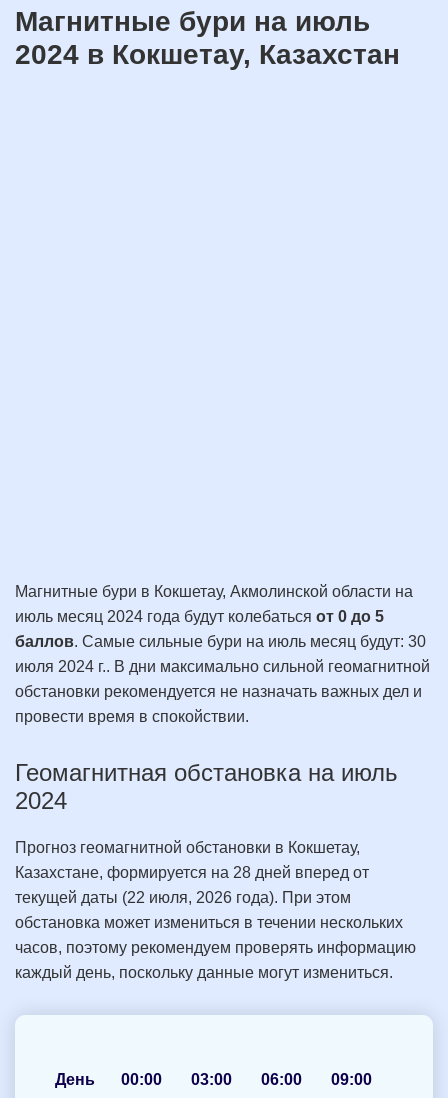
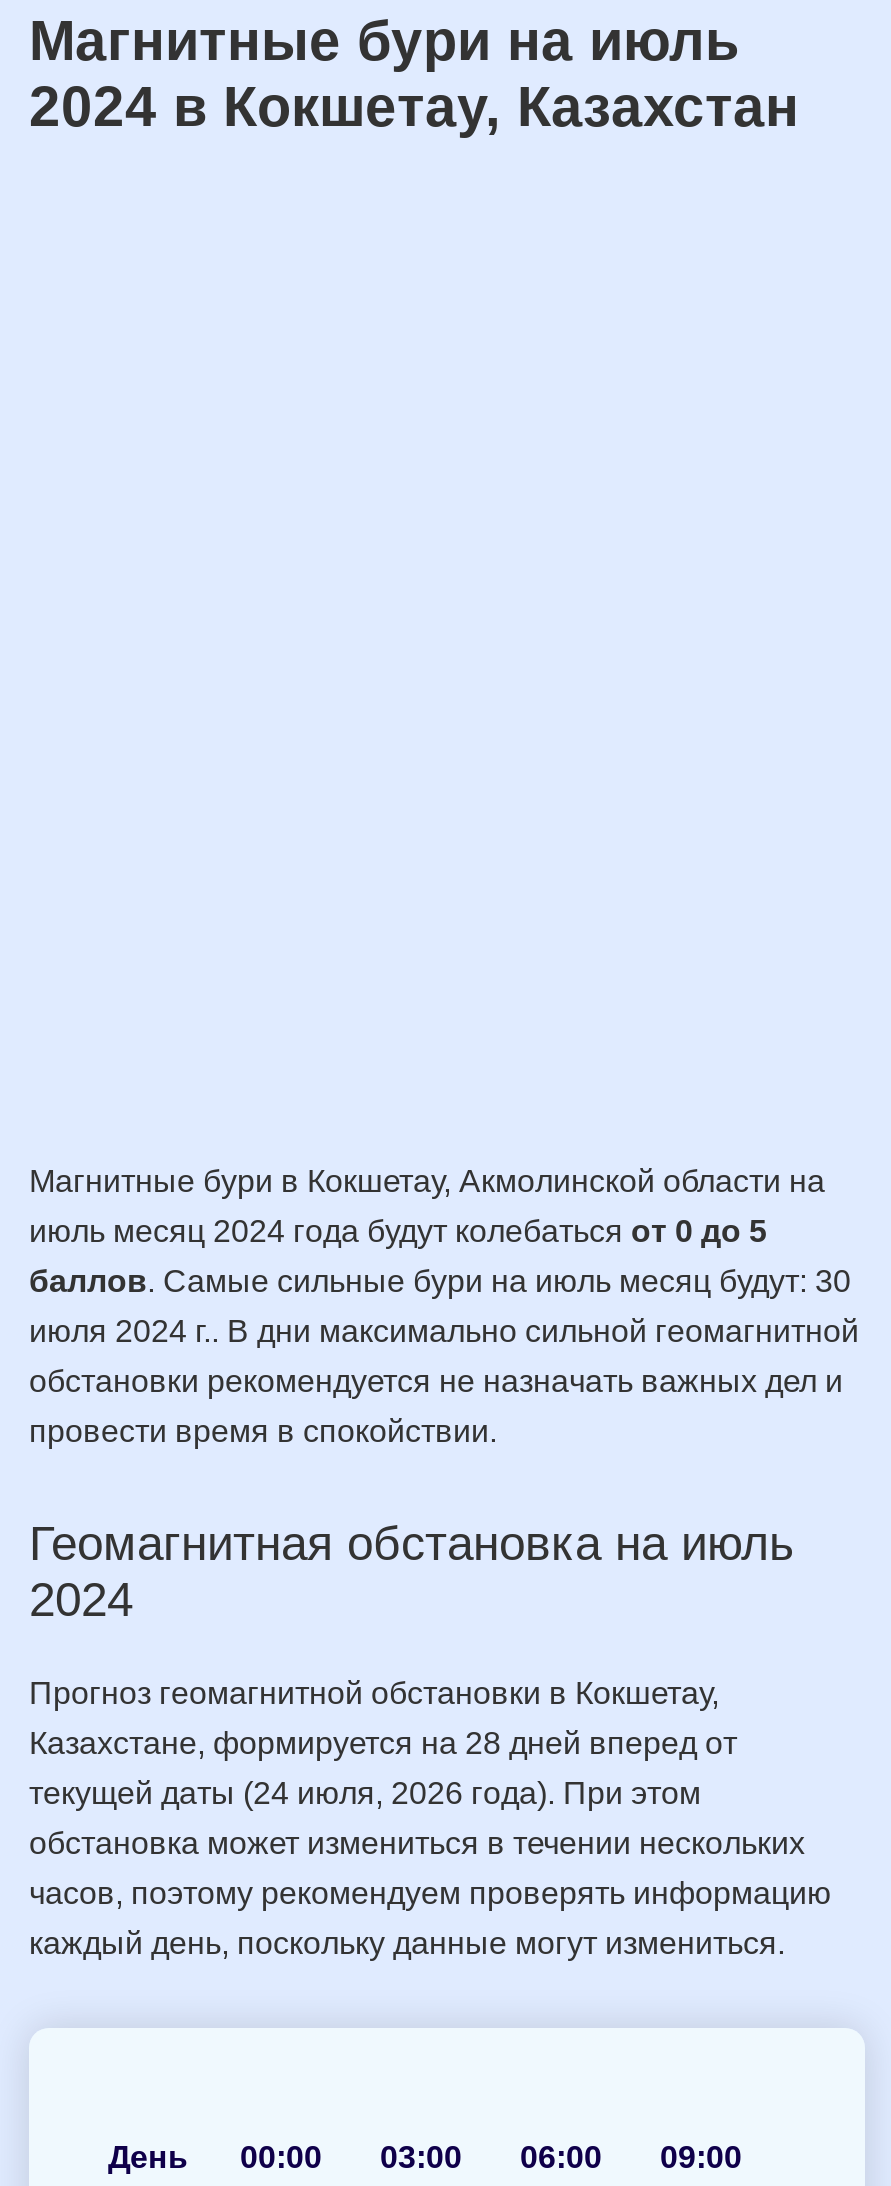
[15,889,351,906] текущей даты (22 июля, 2026 года). При этом -> [29,1776,701,1810] текущей даты (24 июля, 2026 года). При этом

